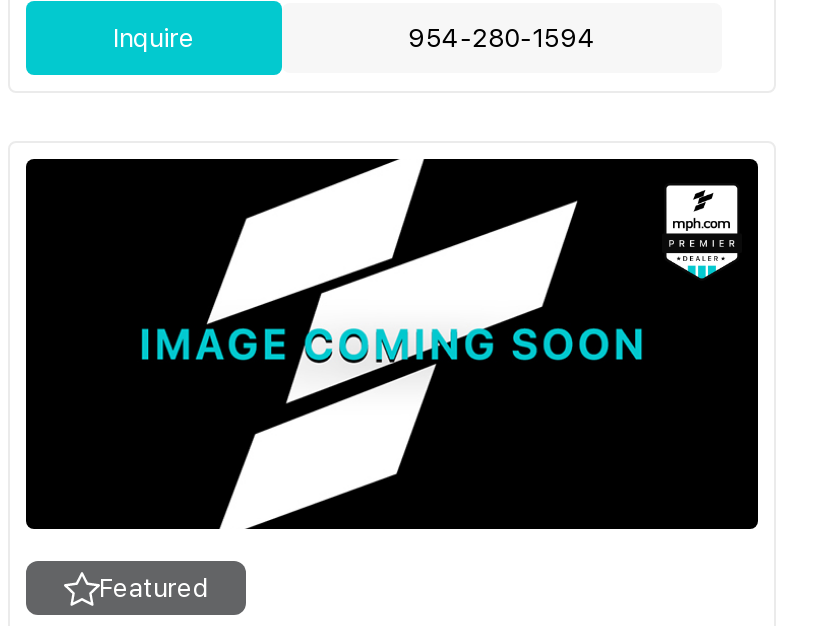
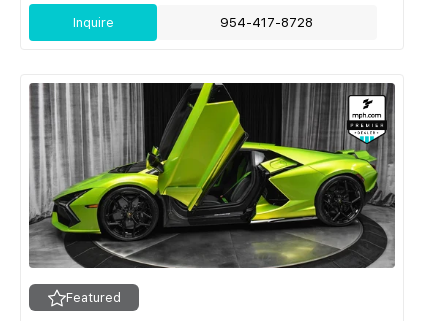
[408,23,596,53] 954-280-1594 -> [220,15,313,30] 954-417-8728
[24,157,760,531] [image] -> [29,82,396,269] [image]

